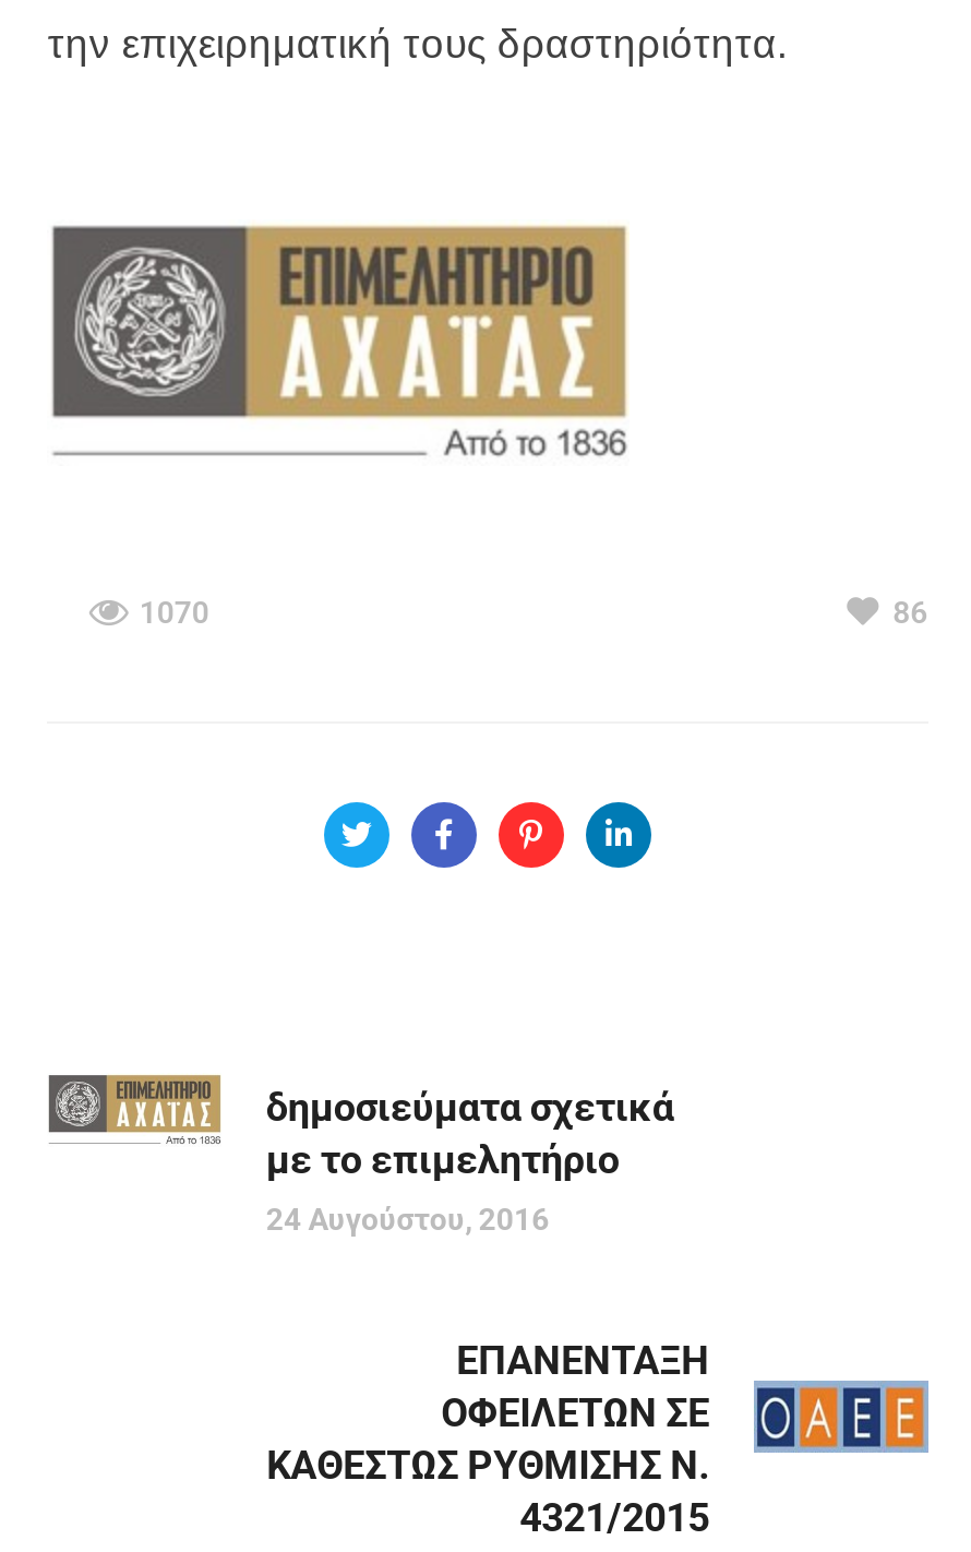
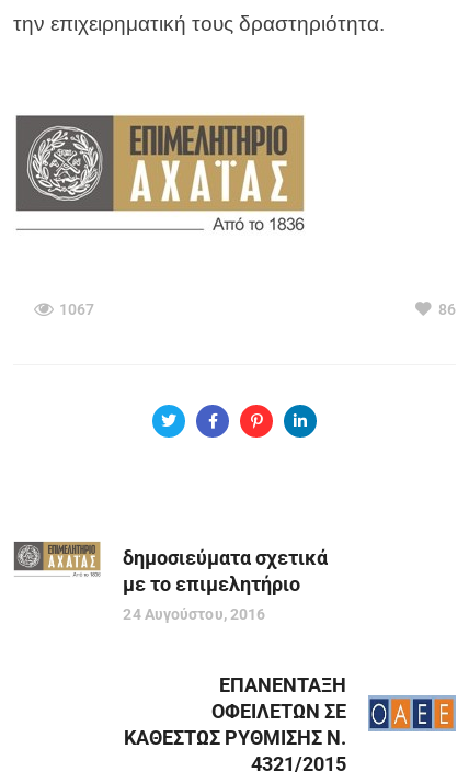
[139,595,209,630] 1070 -> [60,301,95,318] 1067

